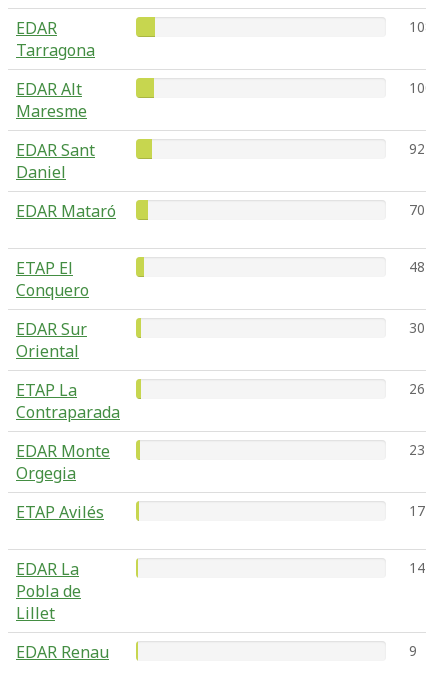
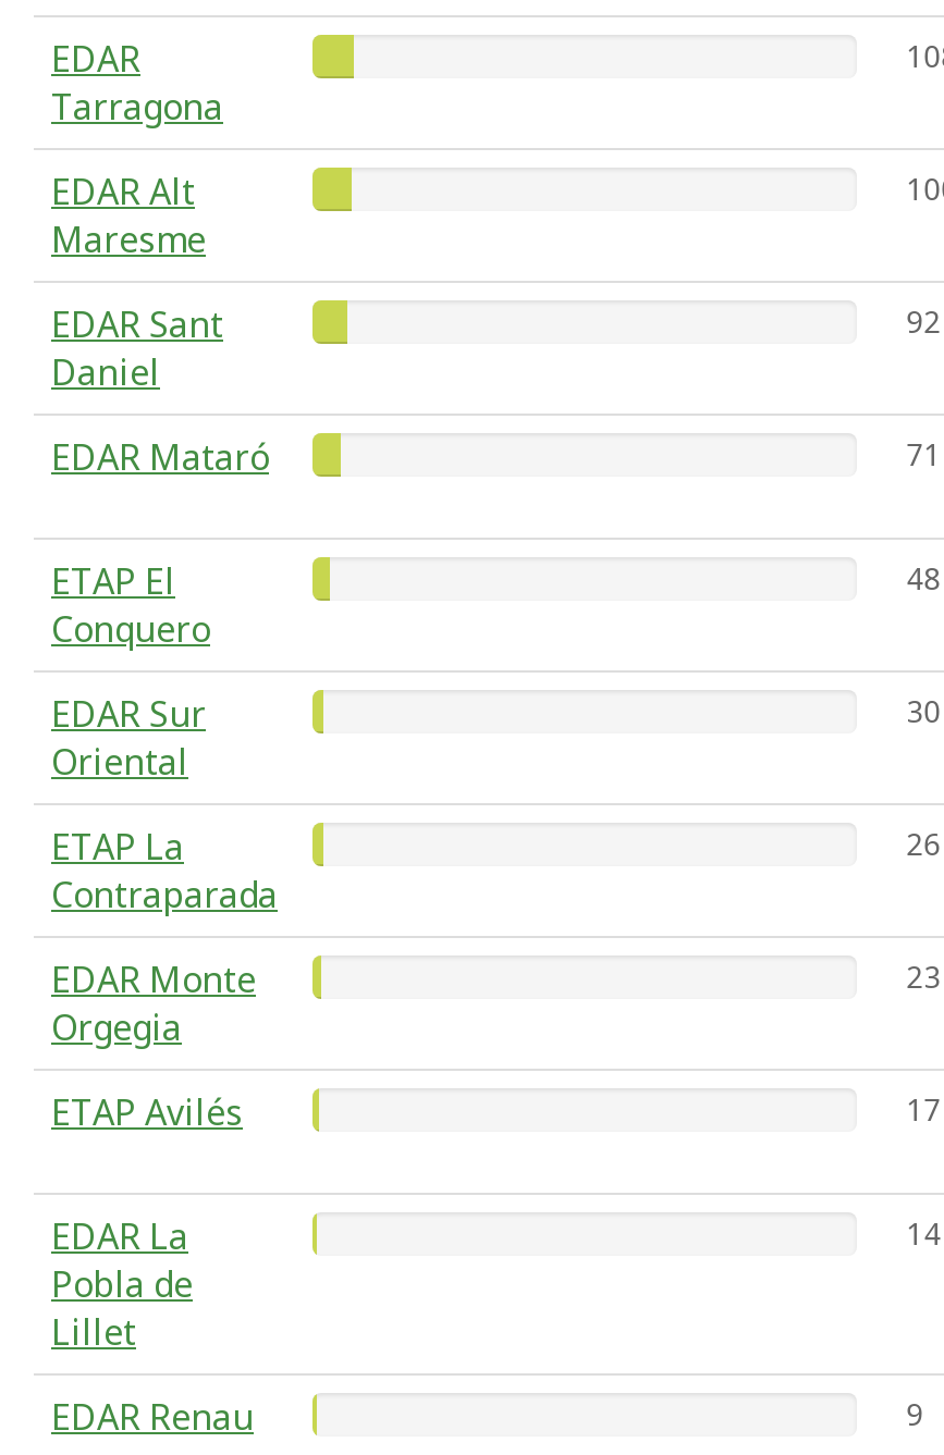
[409,200,425,219] 70 -> [907,433,941,474] 71

